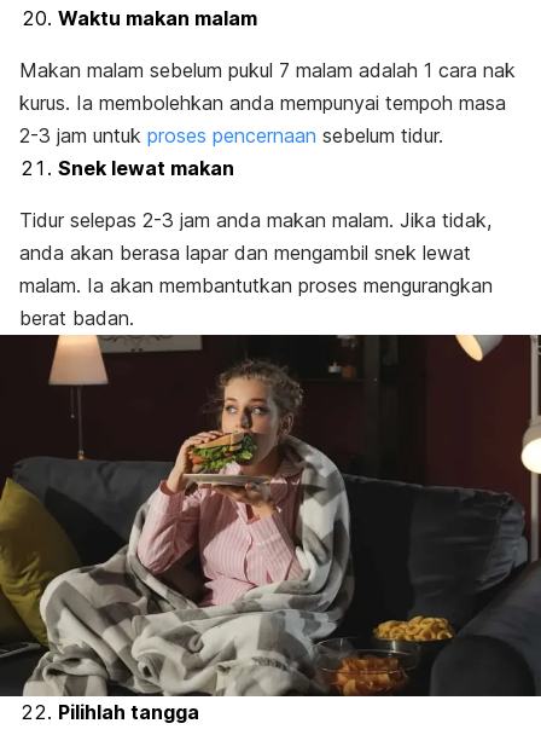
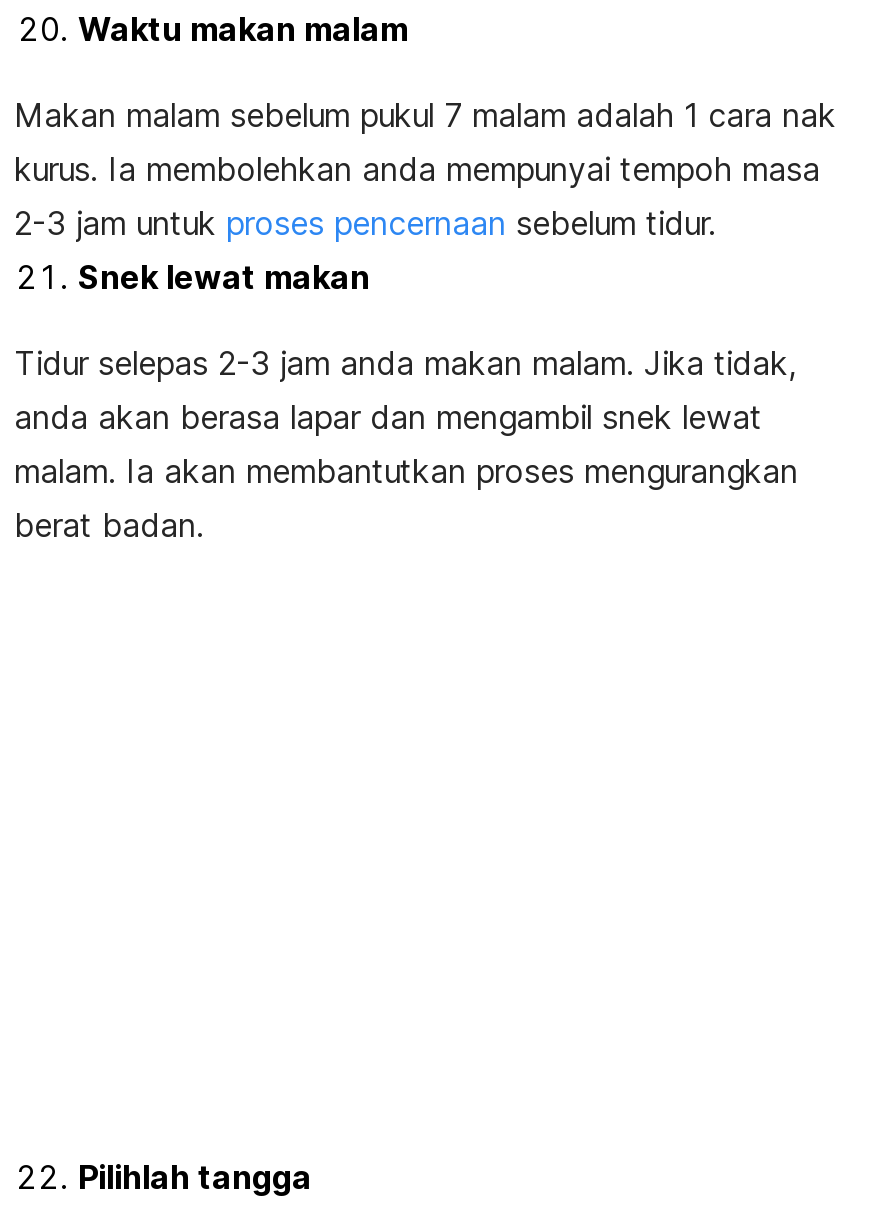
[4,334,537,698] [image] -> none

